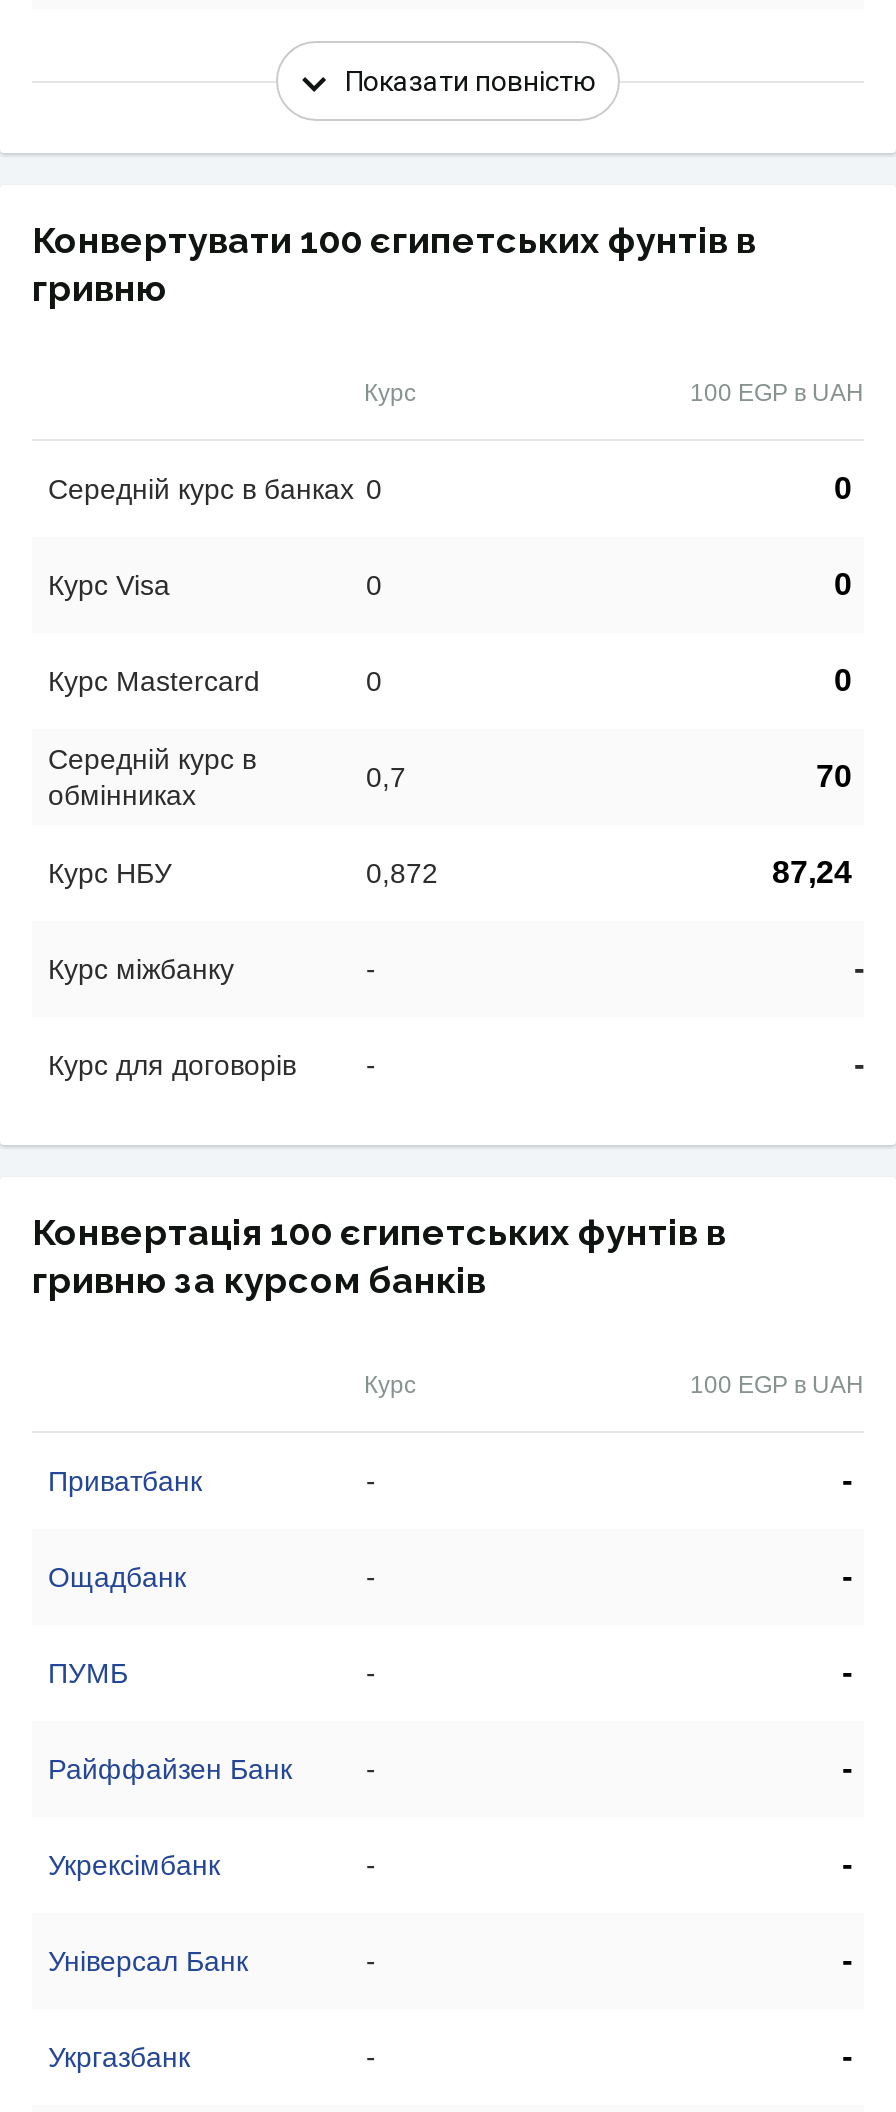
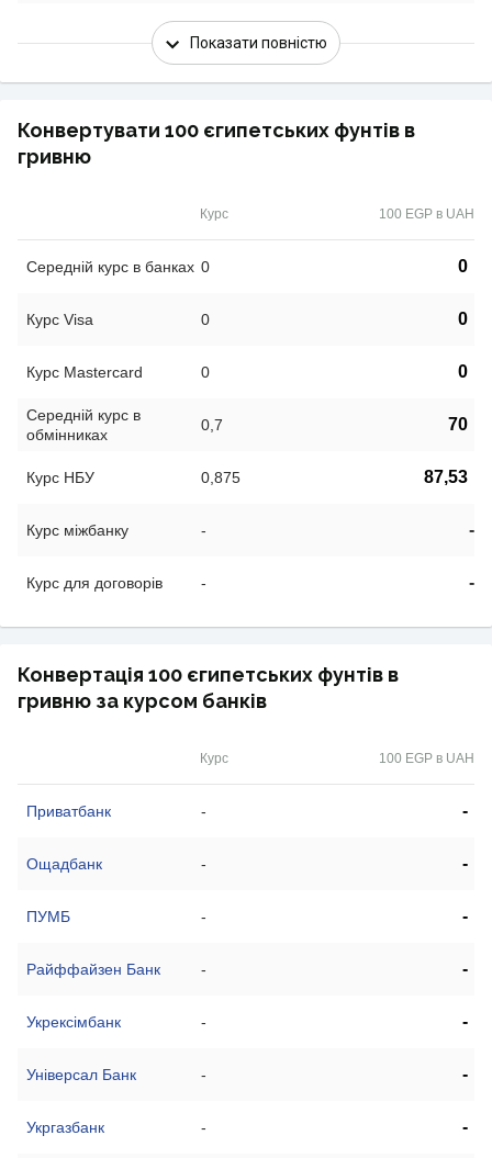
[366,857,438,889] 0,872 -> [201,469,241,486] 0,875
[772,855,852,889] 87,24 -> [424,468,468,486] 87,53

